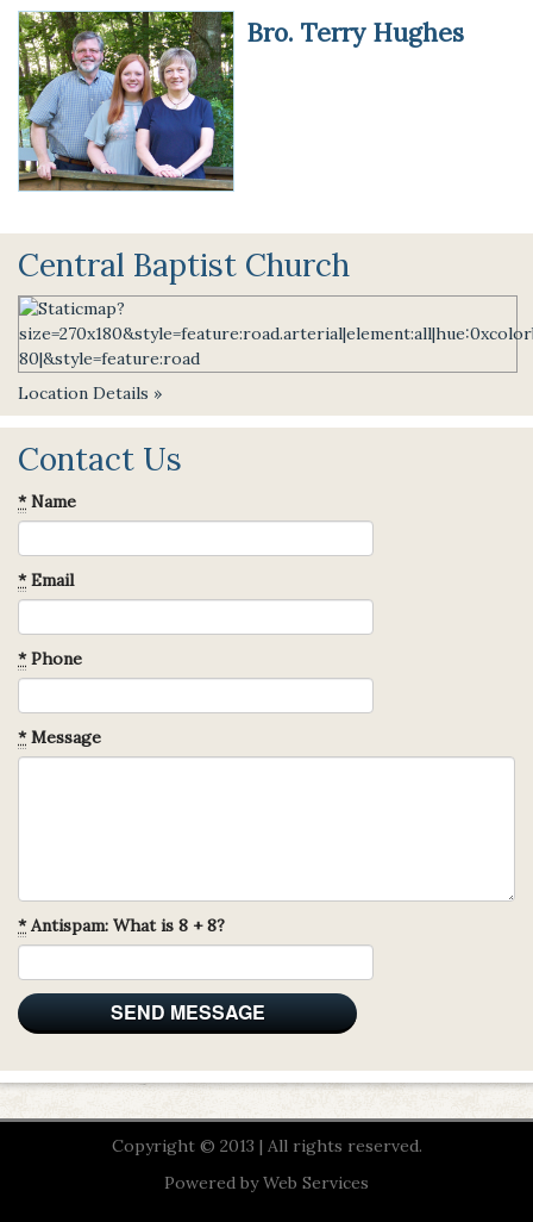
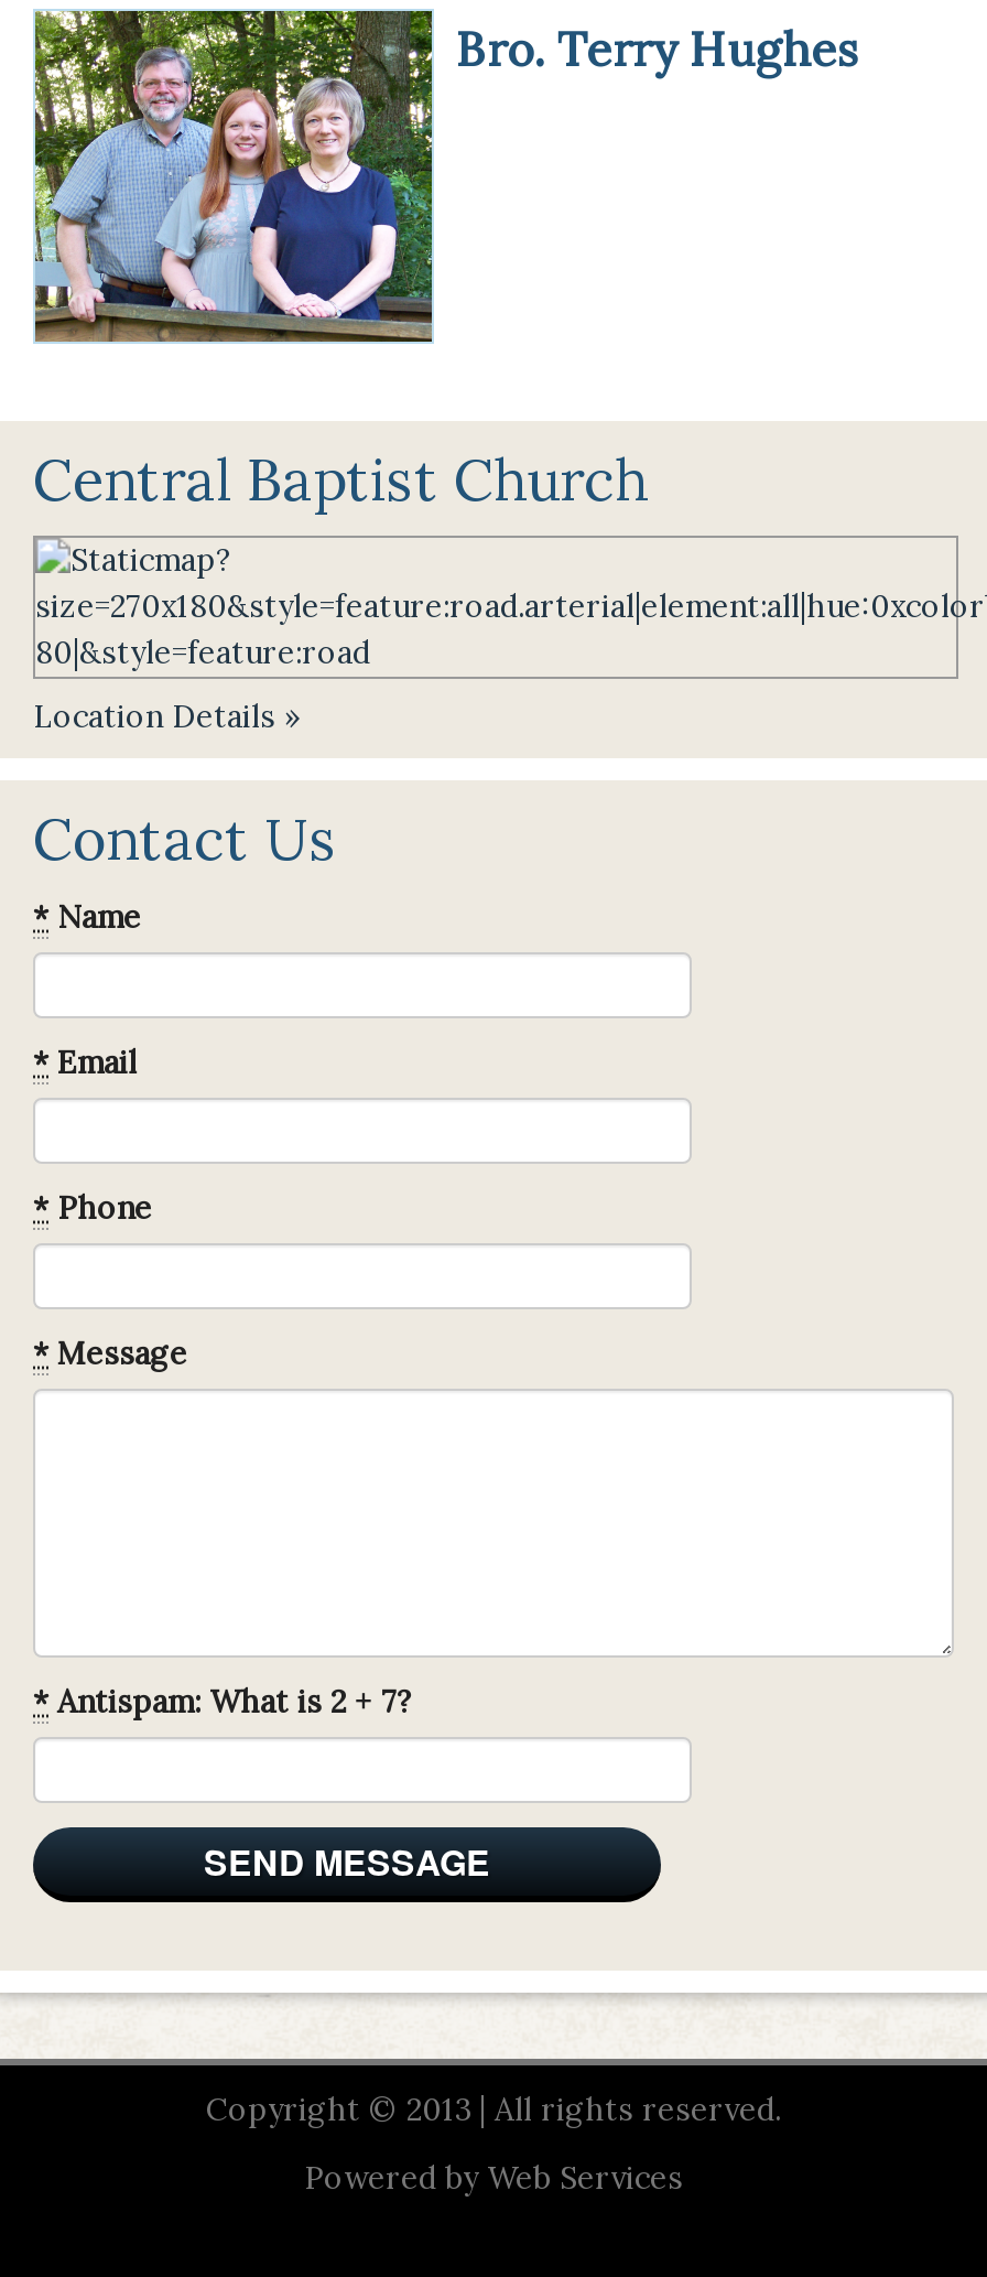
[18,915,225,936] * Antispam: What is 8 + 8? -> [33,1682,412,1722] * Antispam: What is 2 + 7?

